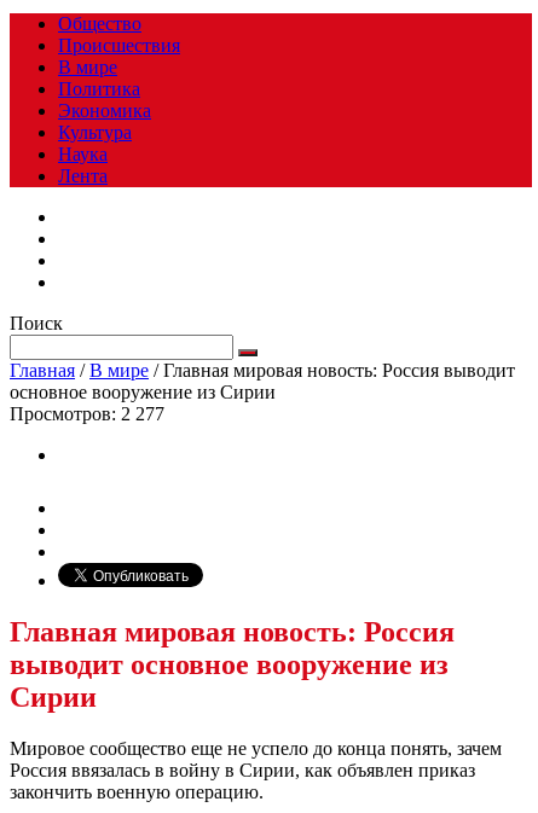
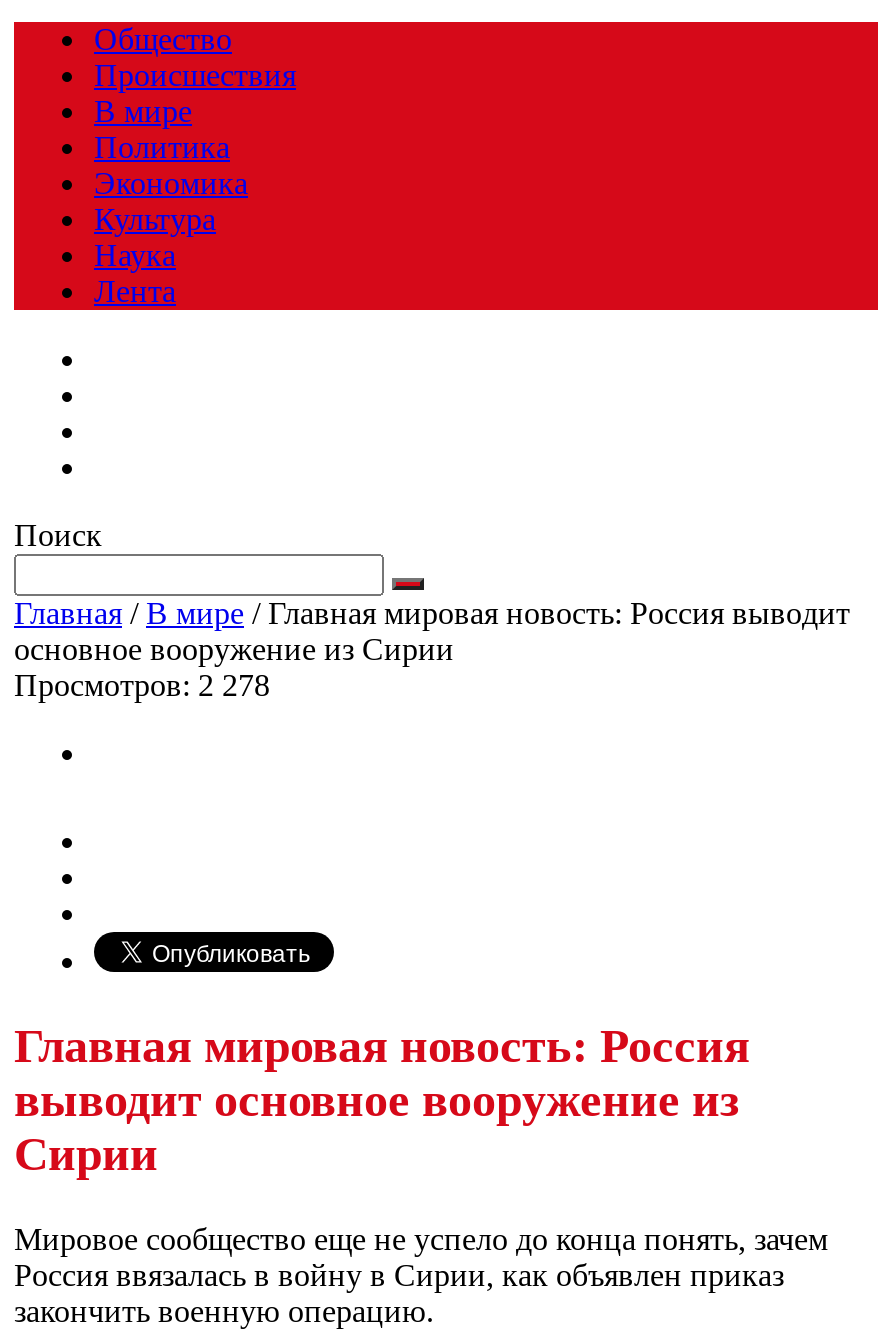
[10,403,164,424] Просмотров: 2 277 -> [14,668,270,702] Просмотров: 2 278

